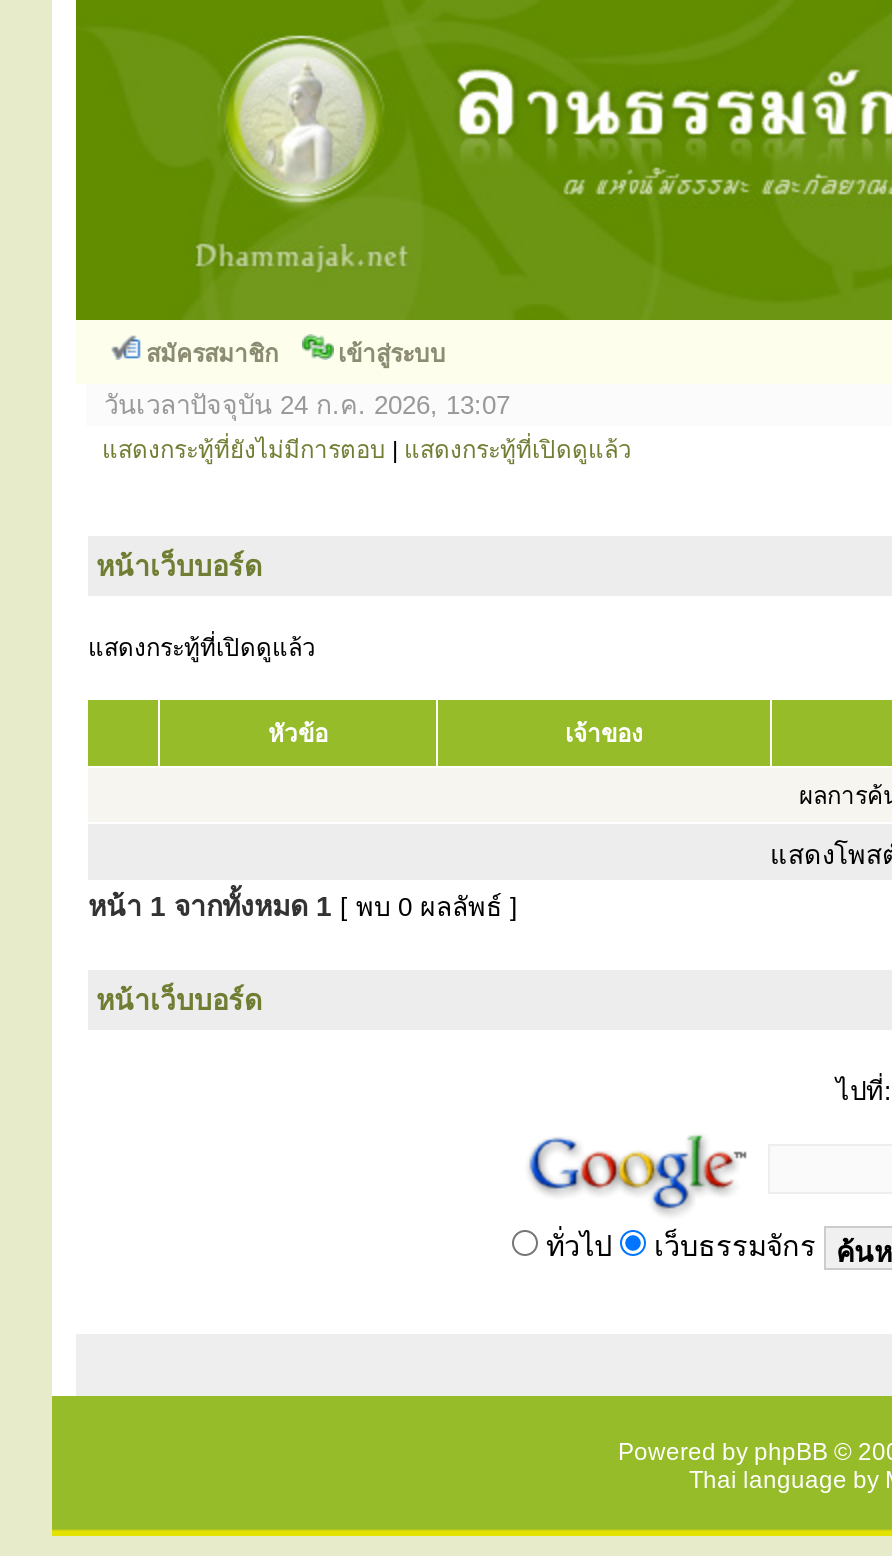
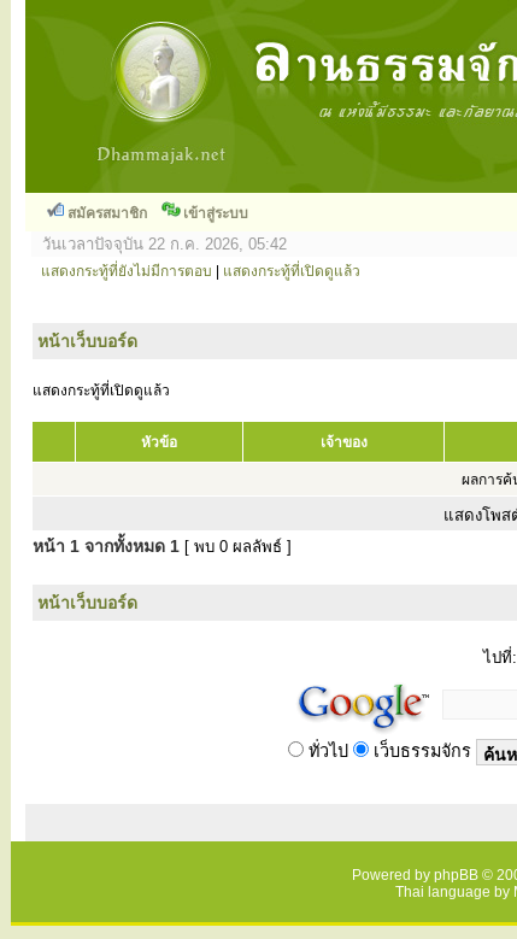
[104,390,526,420] วันเวลาปัจจุบัน 24 ก.ค. 2026, 13:07 -> [42,235,296,253] วันเวลาปัจจุบัน 22 ก.ค. 2026, 05:42

